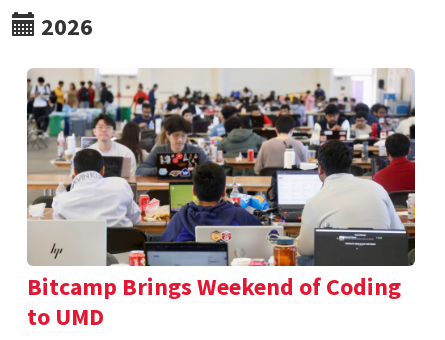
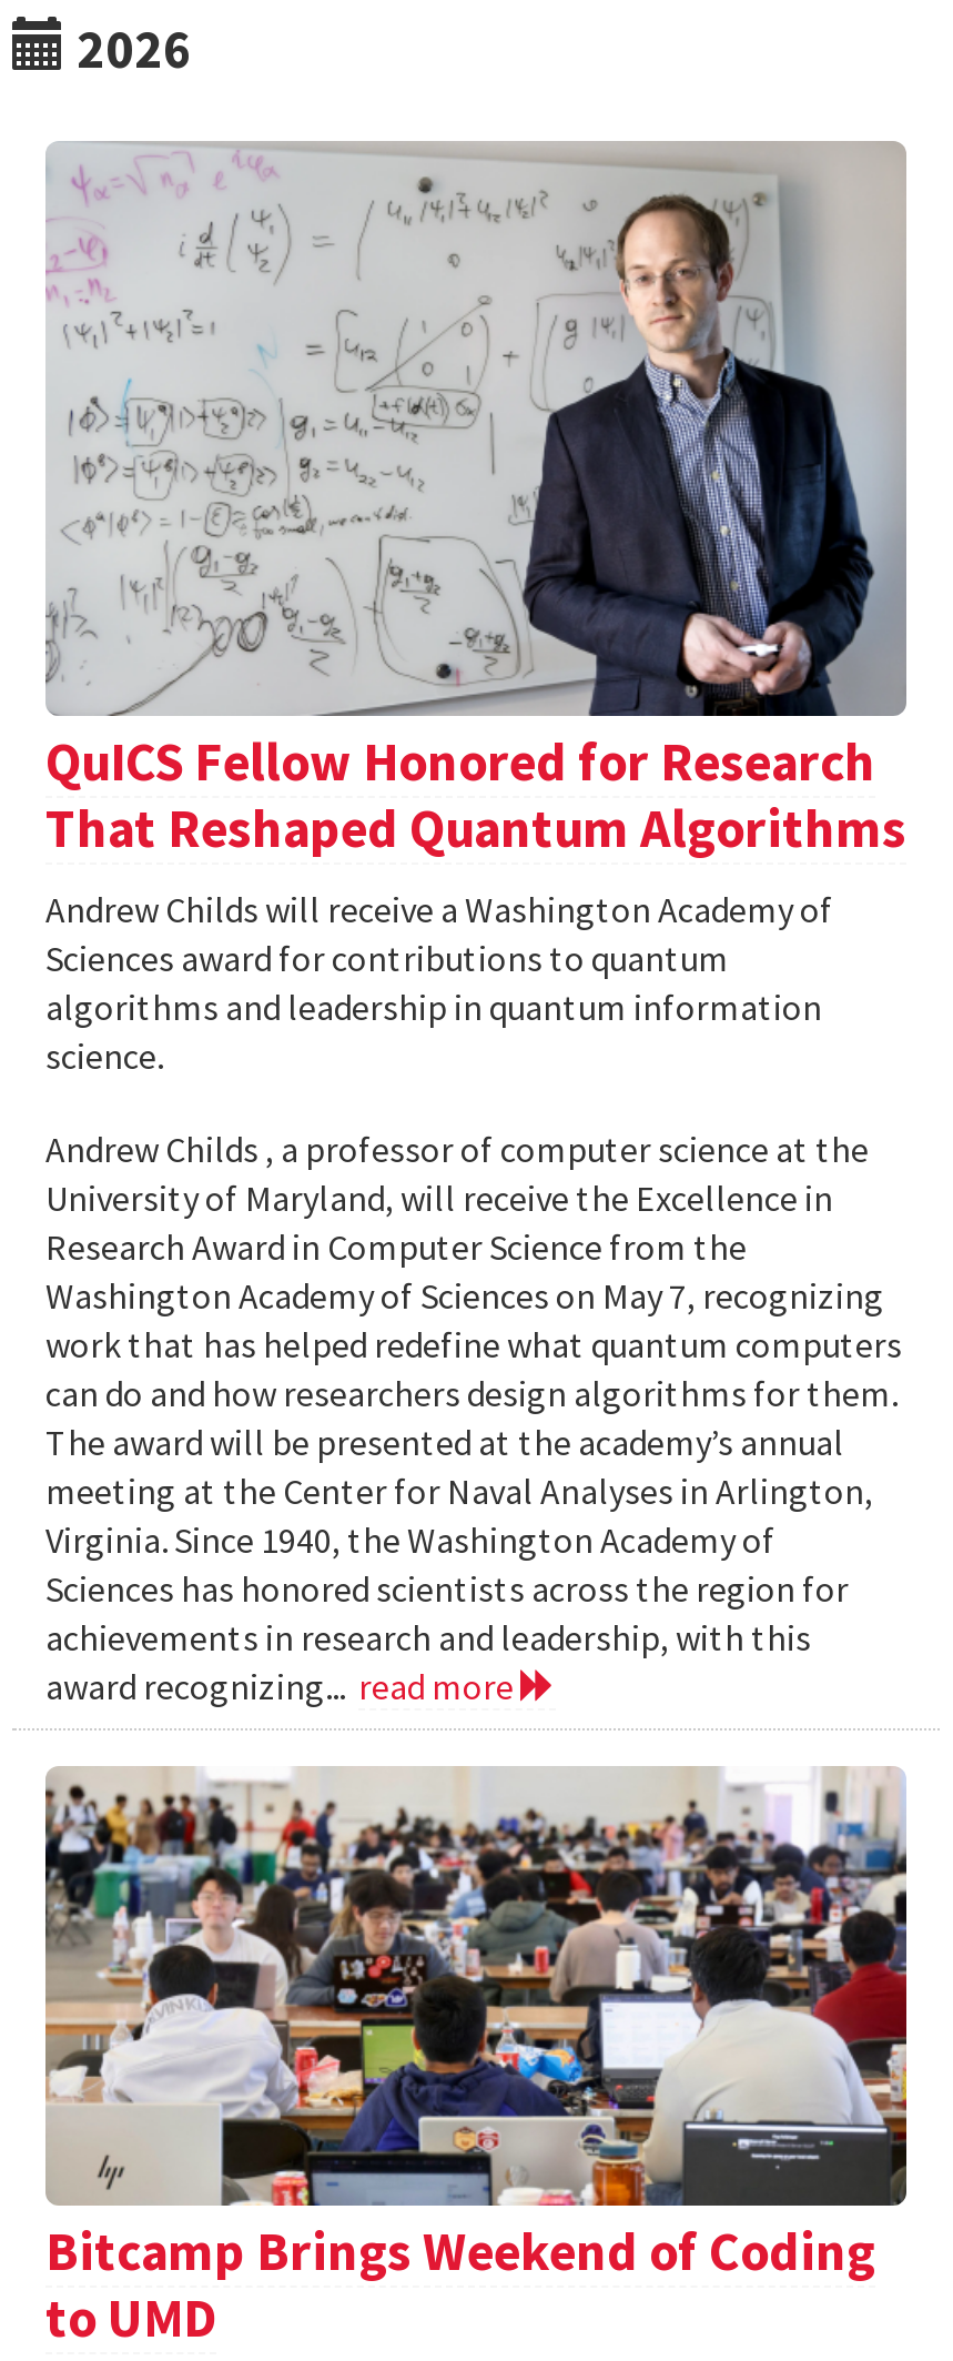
none -> [43,141,909,1708] [image] | QuICS Fellow Honored for Research | That Reshaped Quantum Algorithms | Andrew Childs will receive a Washington Academy of | Sciences award for contributions to quantum | algorithms and leadership in quantum information | science. | Andrew Childs , a professor of computer science at the | University of Maryland, will receive the Excellence in | Research Award in Computer Science from the | Washington Academy of Sciences on May 7, recognizing | work that has helped redefine what quantum computers | can do and how researchers design algorithms for them. | The award will be presented at the academy’s annual | meeting at the Center for Naval Analyses in Arlington, | Virginia. Since 1940, the Washington Academy of | Sciences has honored scientists across the region for | achievements in research and leadership, with this | award recognizing... read more

